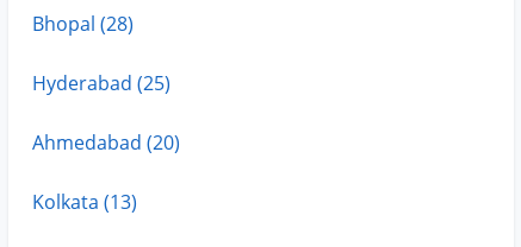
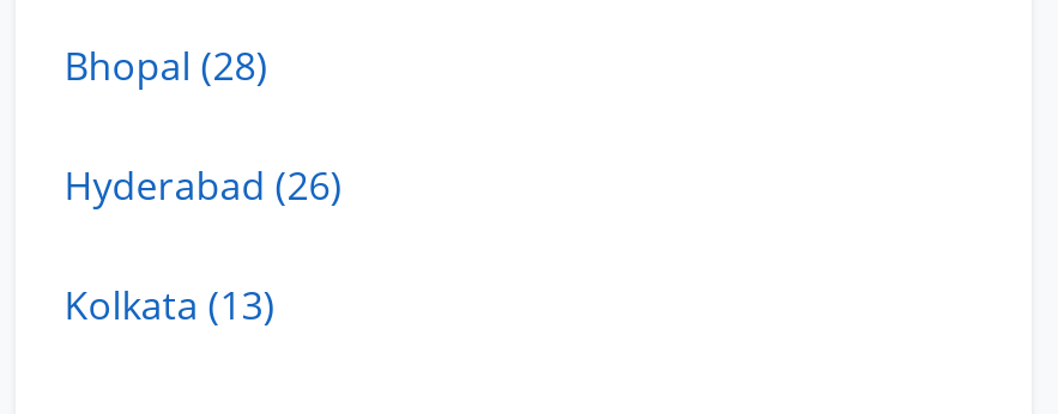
[32,71,180,156] Hyderabad (25) | Ahmedabad (20) -> [64,160,342,213] Hyderabad (26)

